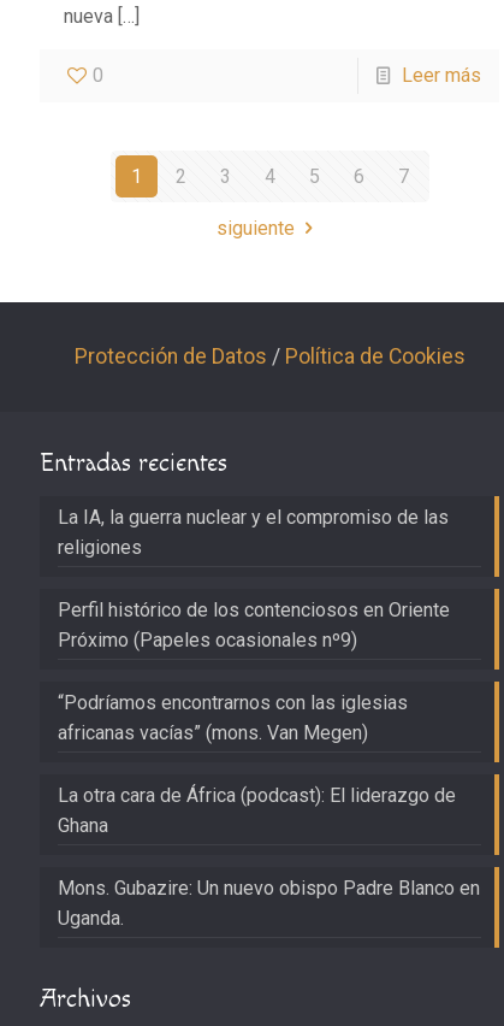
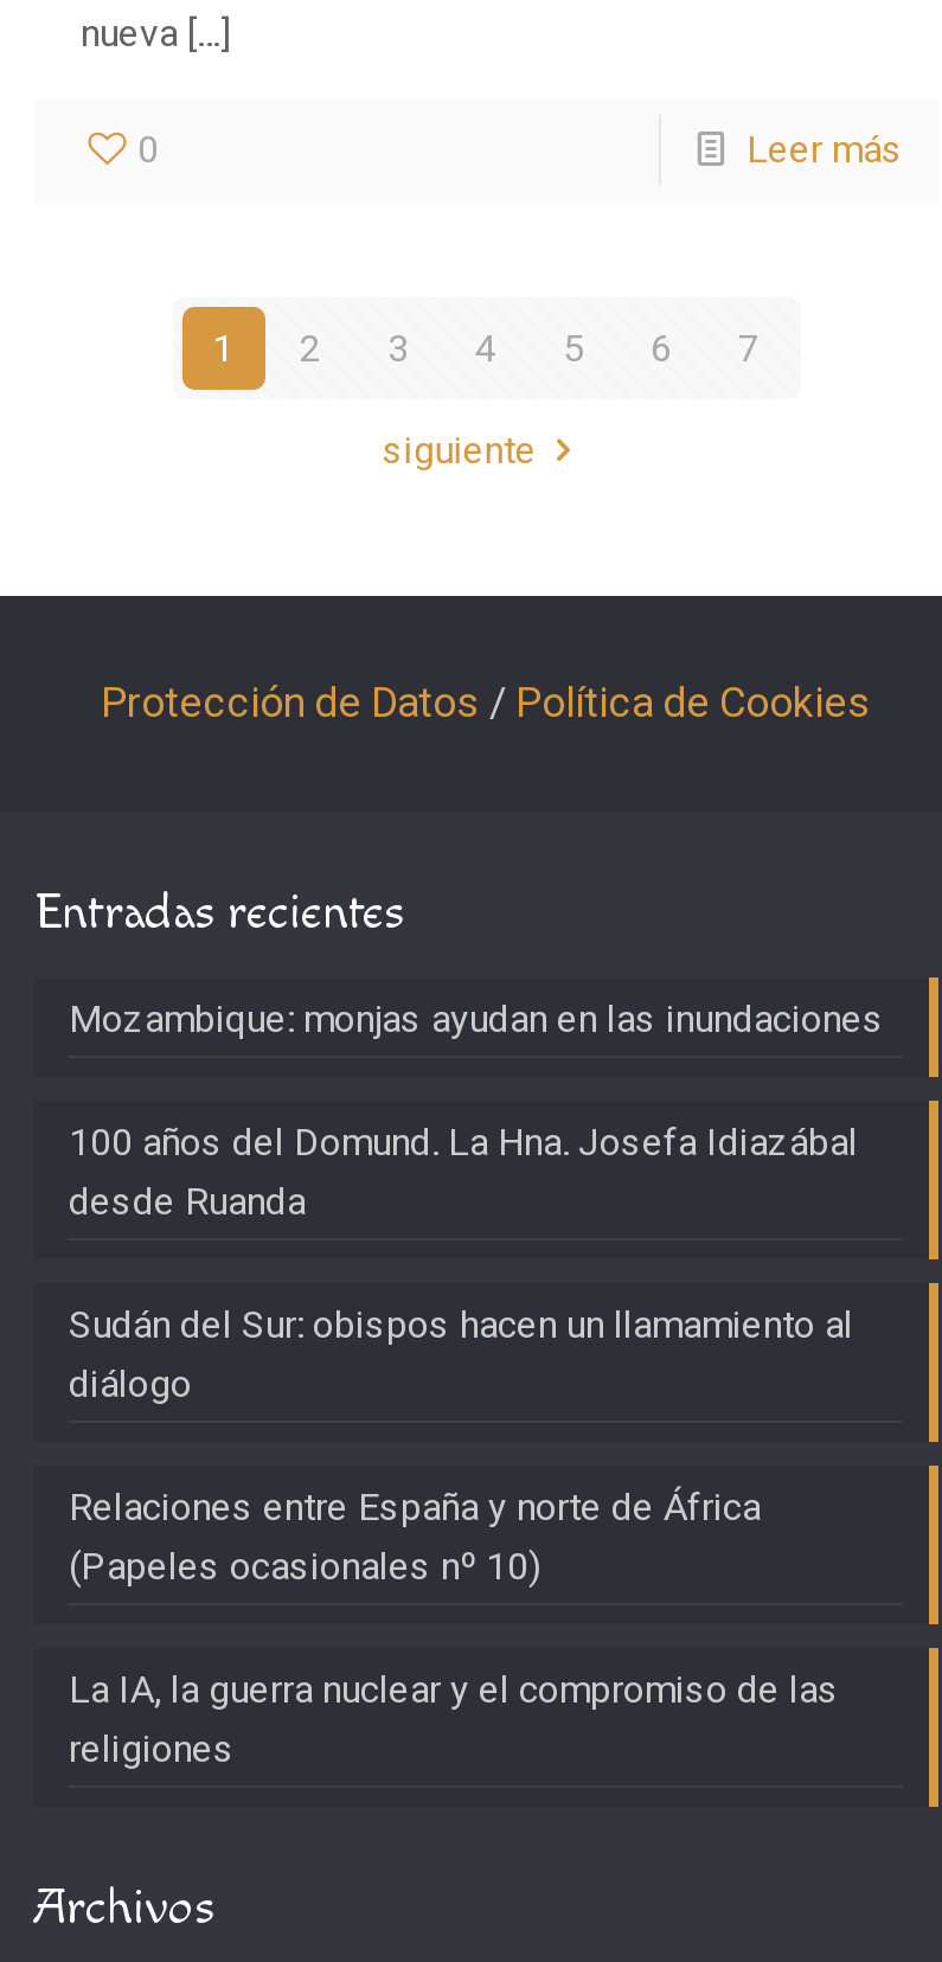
none -> [69,995,884,1587] Mozambique: monjas ayudan en las inundaciones | 100 años del Domund. La Hna. Josefa Idiazábal | desde Ruanda | Sudán del Sur: obispos hacen un llamamiento al | diálogo | Relaciones entre España y norte de África | (Papeles ocasionales nº 10)
moved [58,506,449,559] -> [69,1666,839,1770]: La IA, la guerra nuclear y el compromiso de las | religiones
[58,598,480,930] Perfil histórico de los contenciosos en Oriente | Próximo (Papeles ocasionales nº9) | “Podríamos encontrarnos con las iglesias | africanas vacías” (mons. Van Megen) | La otra cara de África (podcast): El liderazgo de | Ghana | Mons. Gubazire: Un nuevo obispo Padre Blanco en | Uganda. -> none

